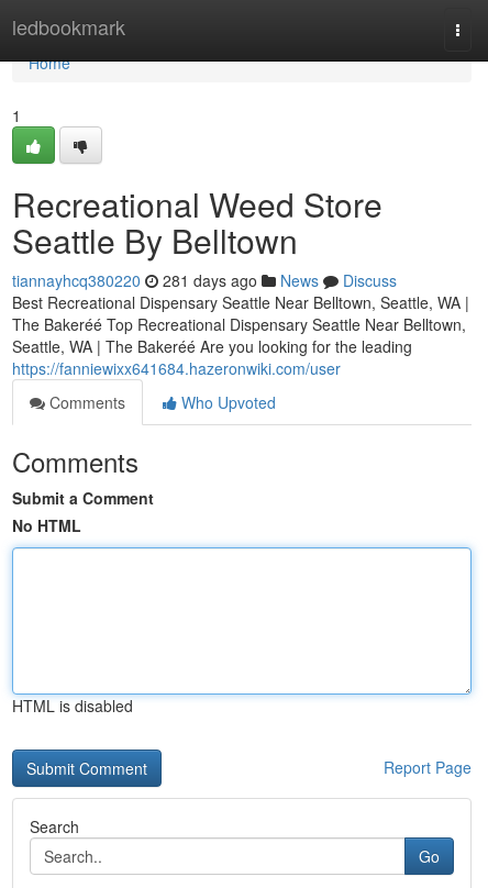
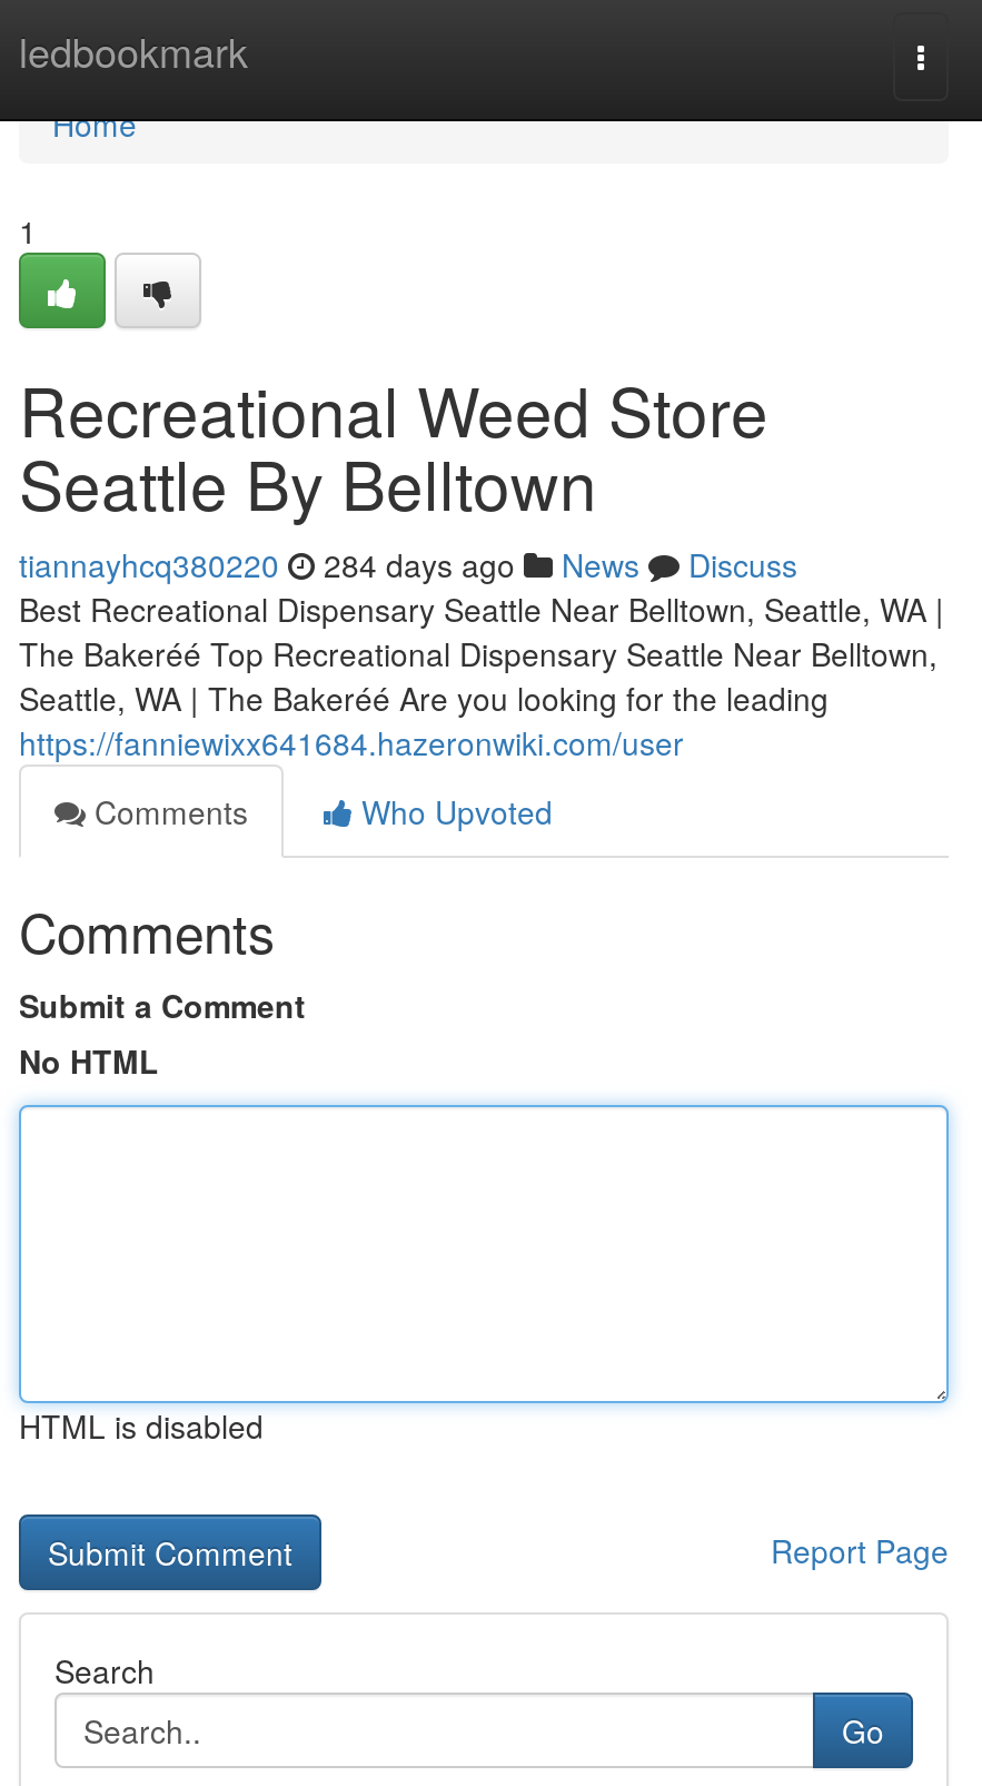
[12,269,397,291] tiannayhcq380220 281 days ago News Discuss -> [19,542,797,586] tiannayhcq380220 284 days ago News Discuss

